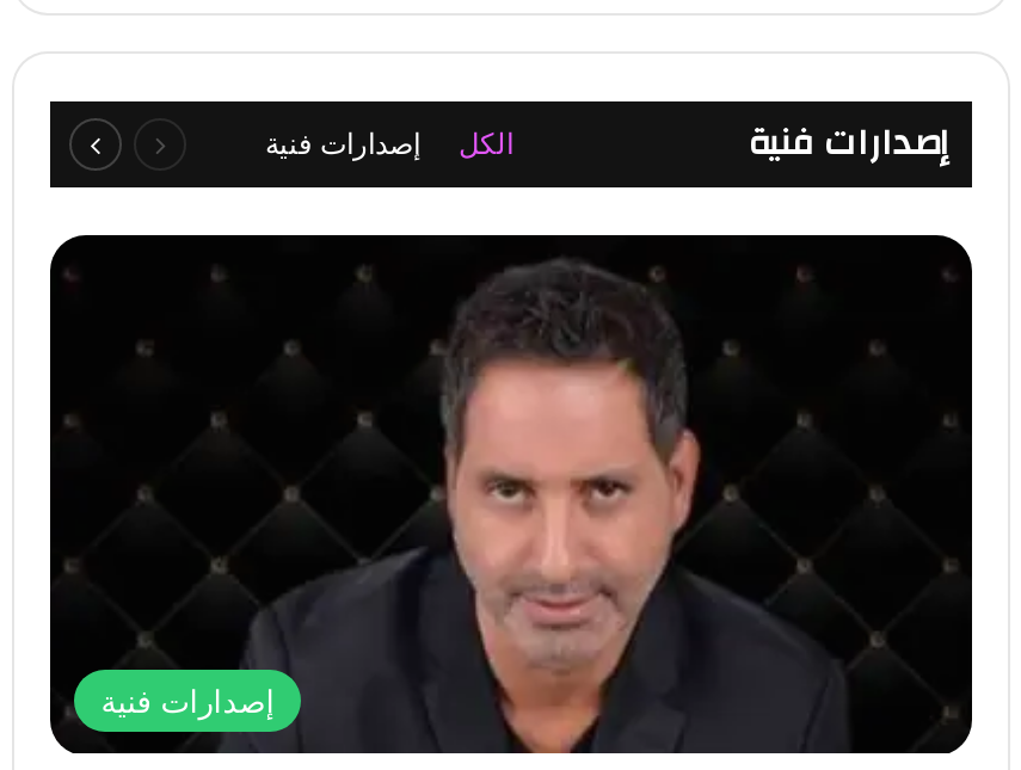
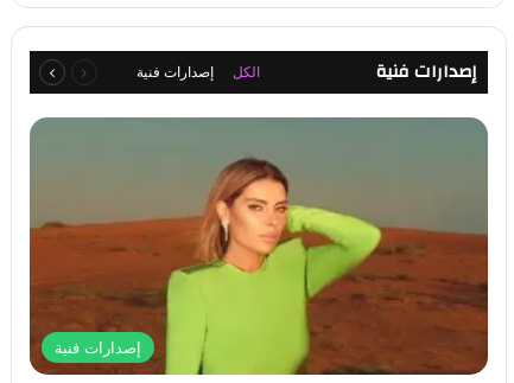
[48,234,974,757] [image] -> [28,117,489,376] [image]

